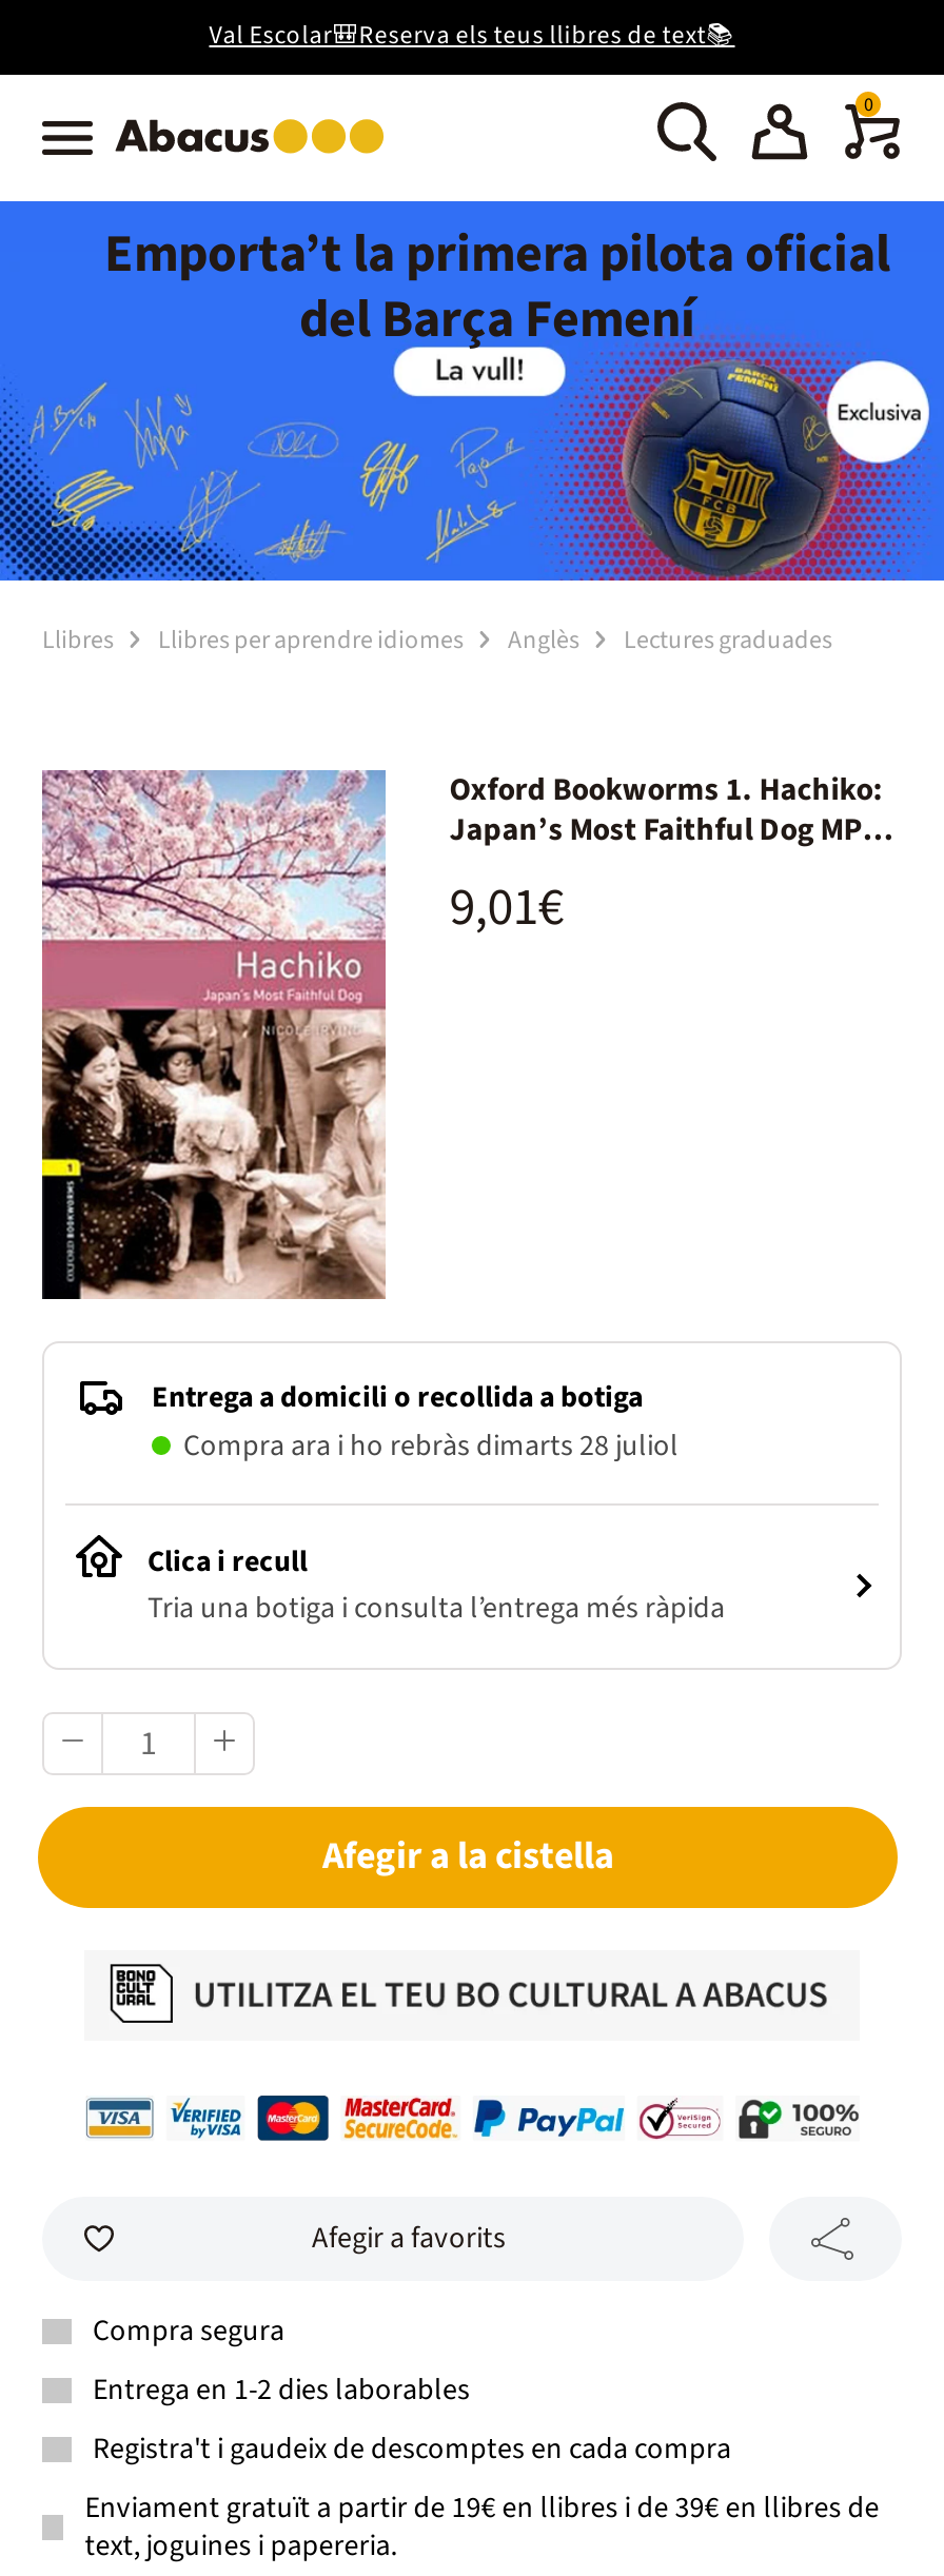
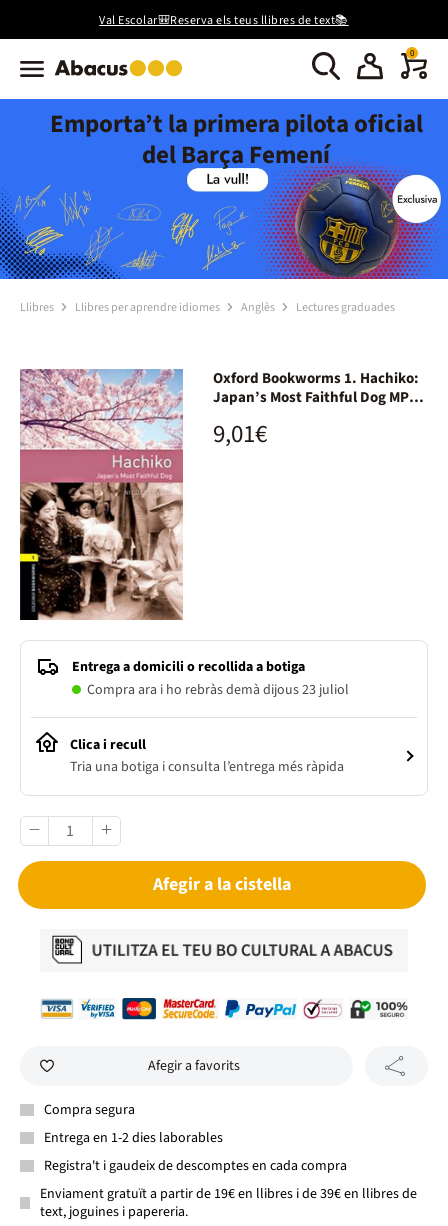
[183,1425,678,1468] Compra ara i ho rebràs dimarts 28 juliol -> [87,680,349,700] Compra ara i ho rebràs demà dijous 23 juliol

